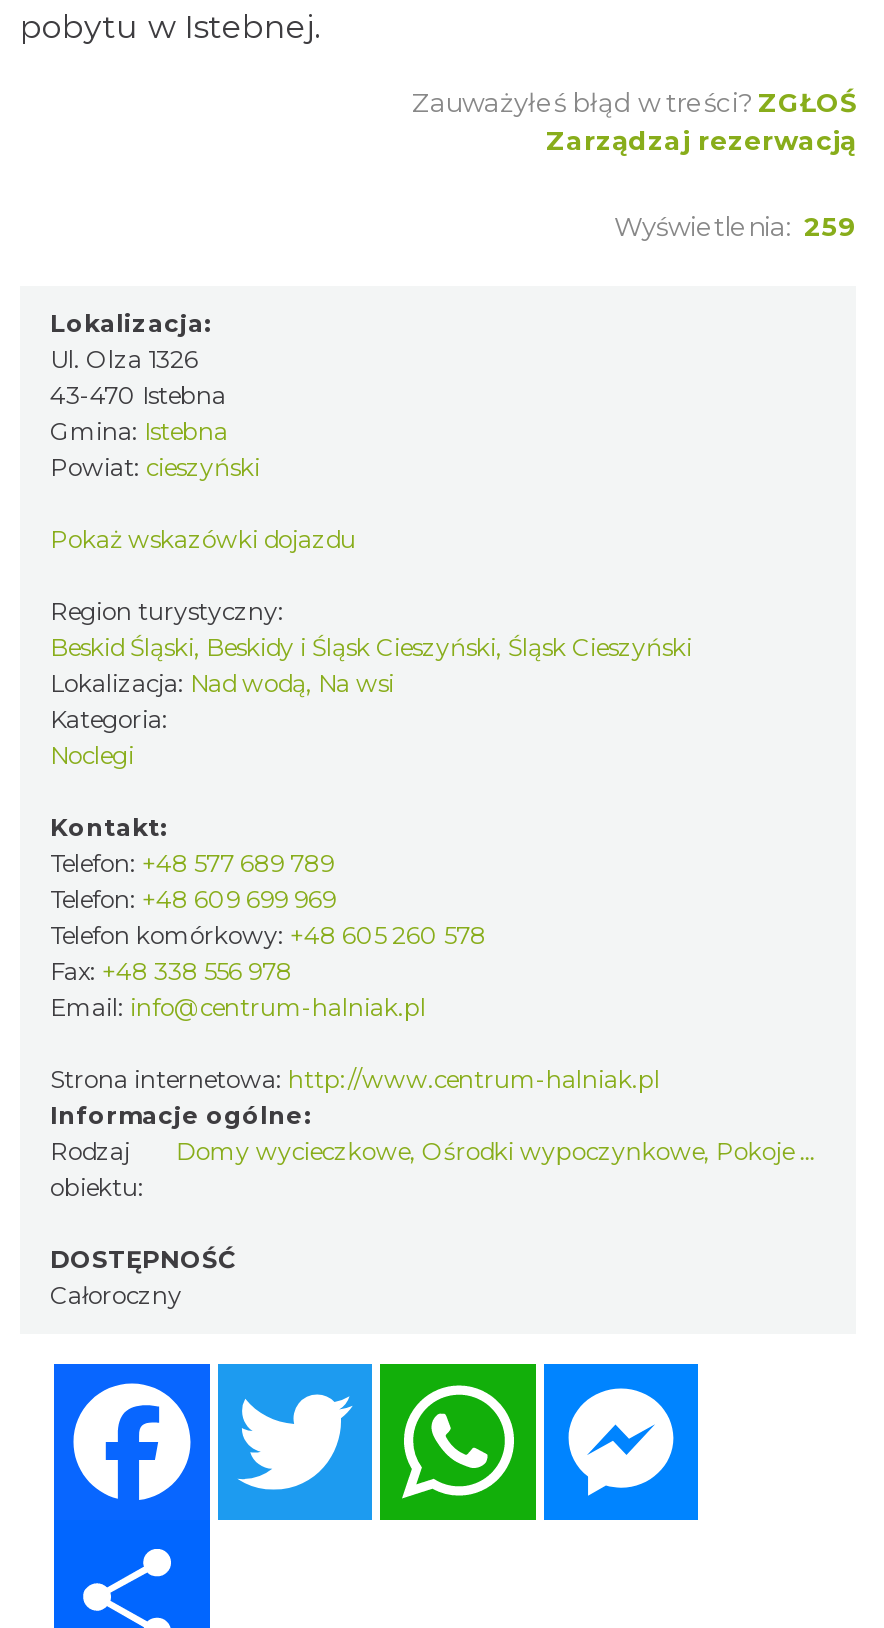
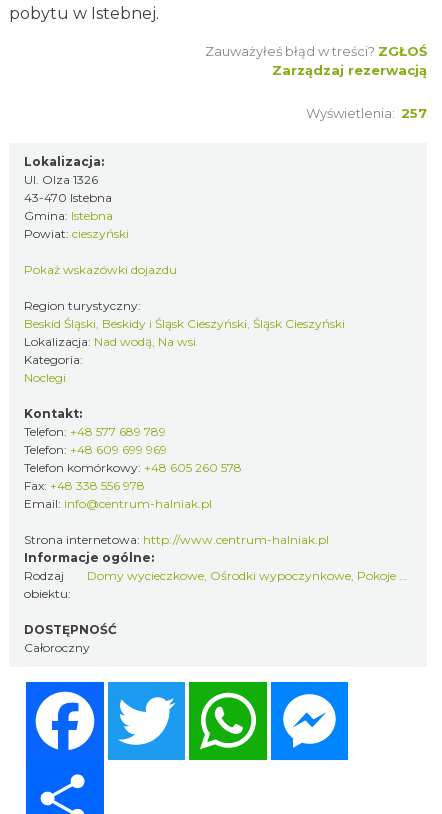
[614,210,856,242] Wyświetlenia: 259 -> [306,105,427,121] Wyświetlenia: 257

